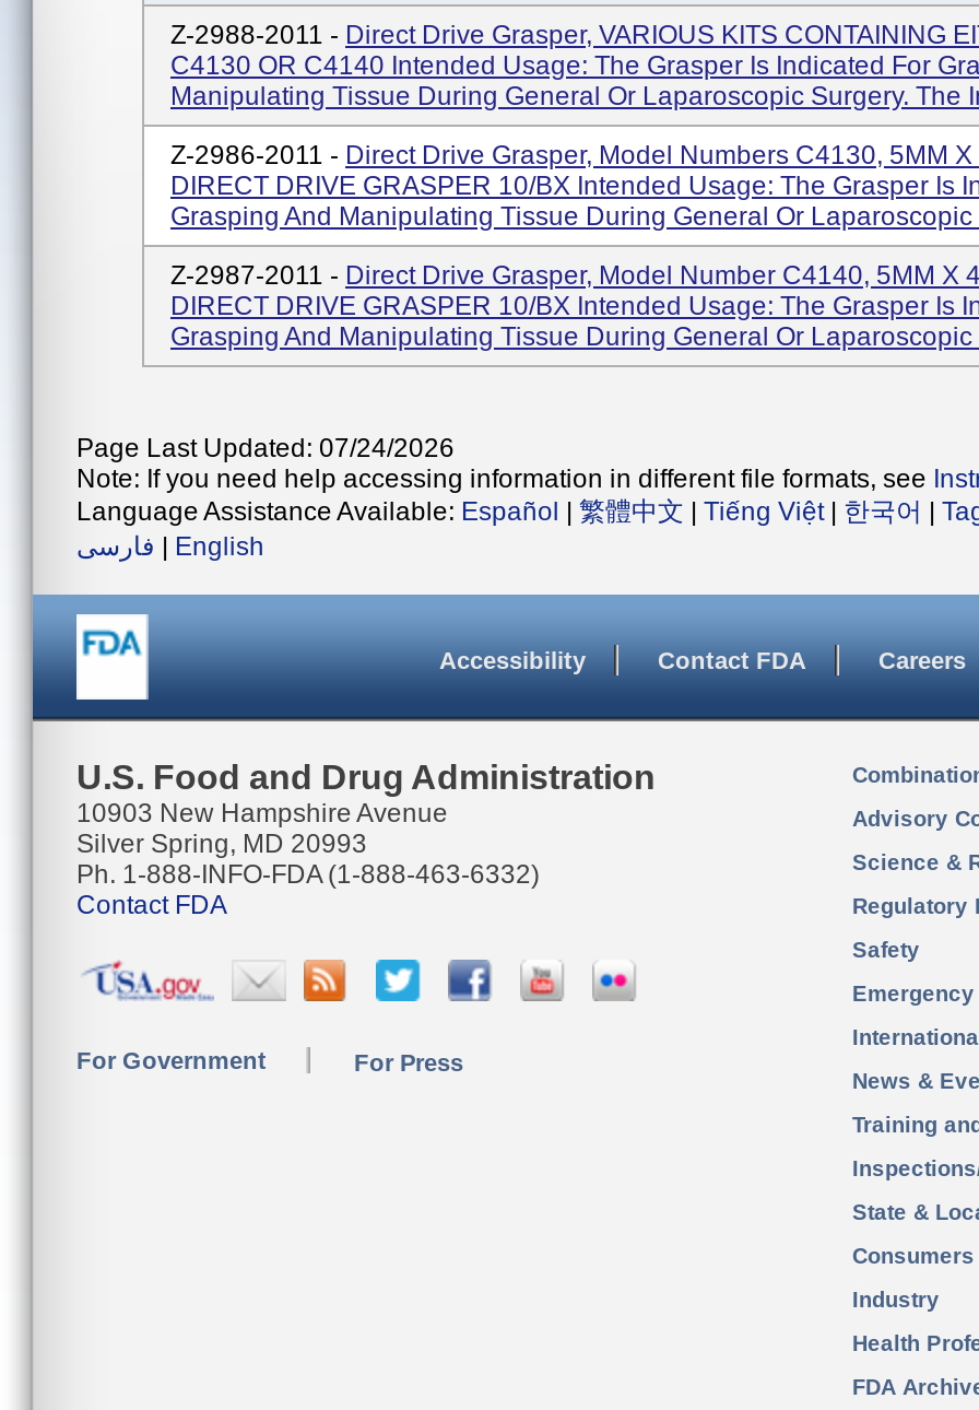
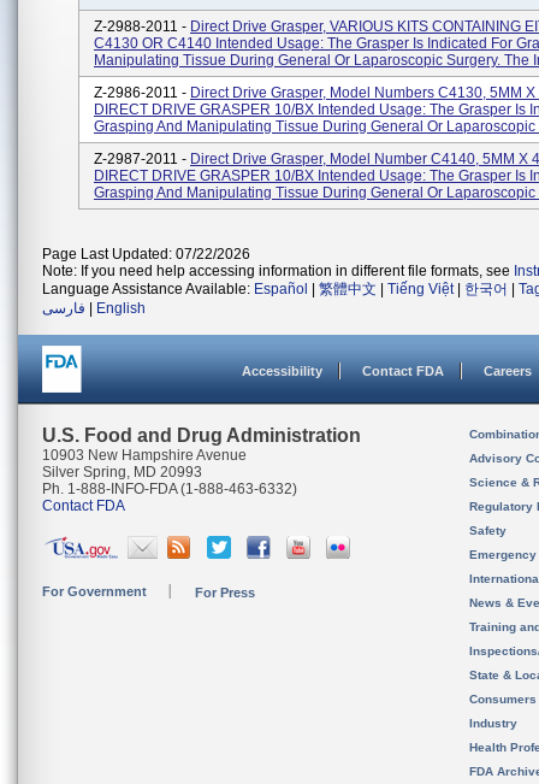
[76,433,455,463] Page Last Updated: 07/24/2026 -> [42,246,250,263] Page Last Updated: 07/22/2026

